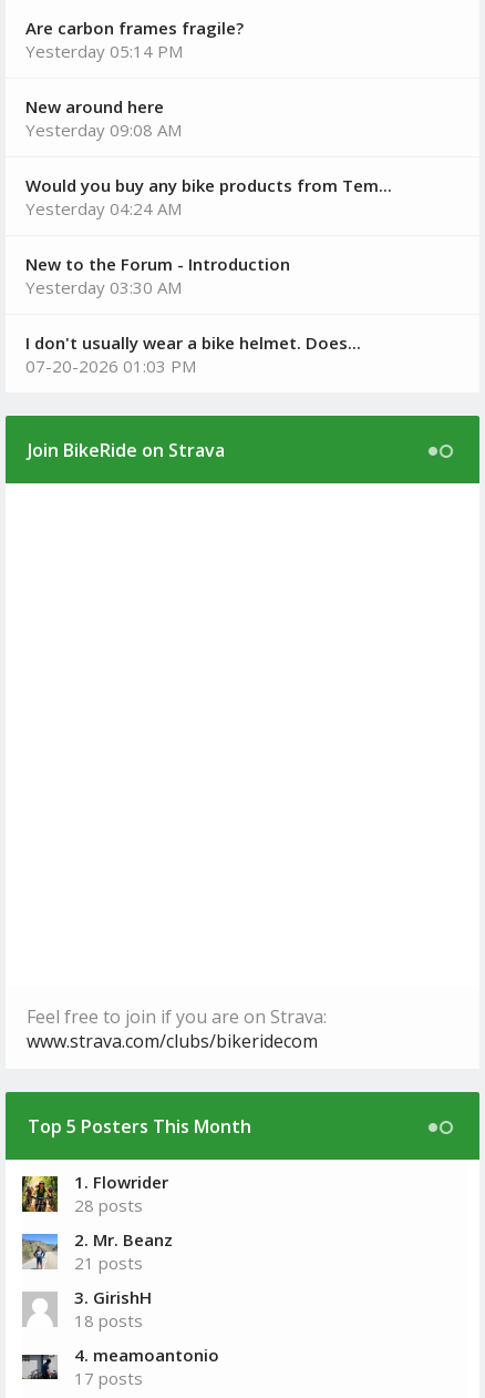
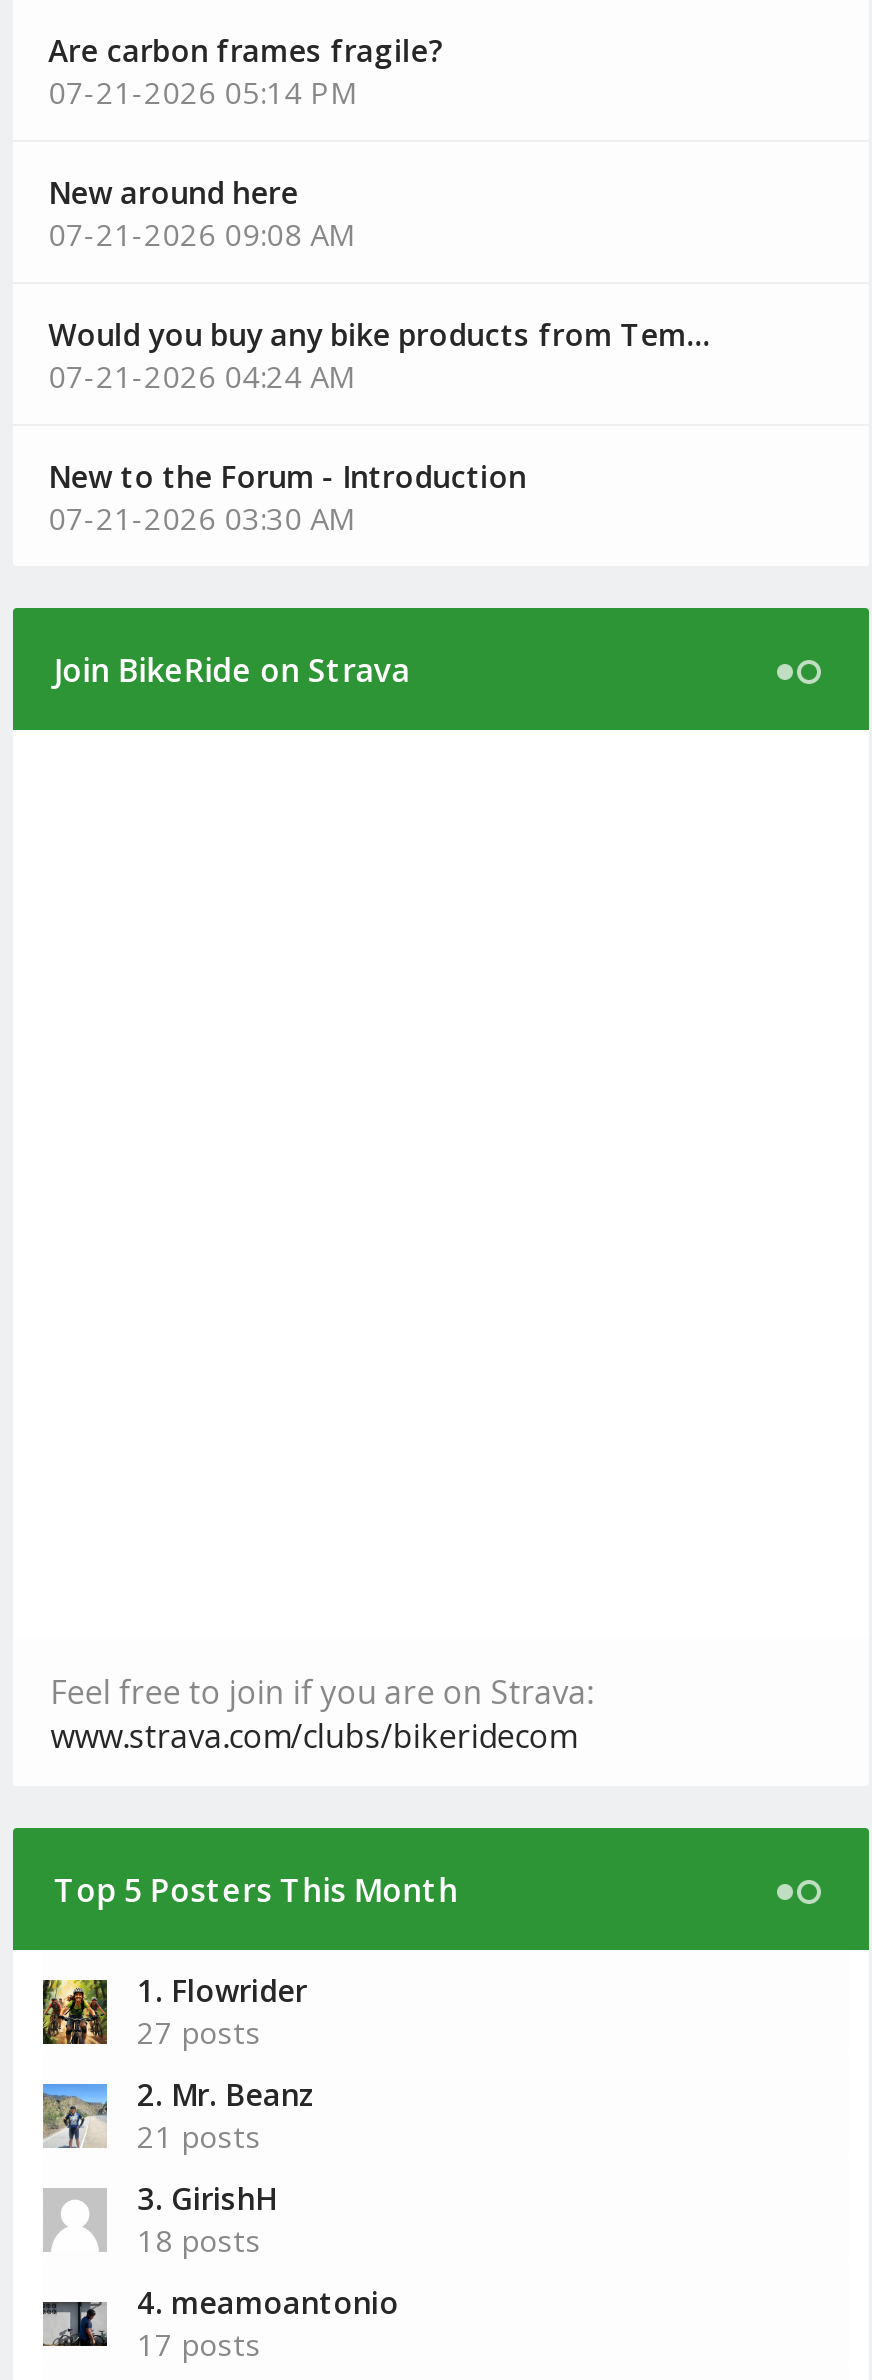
[25,40,182,63] Yesterday 05:14 PM -> [48,73,356,113] 07-21-2026 05:14 PM
[25,119,181,141] Yesterday 09:08 AM -> [48,215,354,255] 07-21-2026 09:08 AM
[25,198,181,220] Yesterday 04:24 AM -> [48,357,354,397] 07-21-2026 04:24 AM
[25,277,361,377] Yesterday 03:30 AM | I don't usually wear a bike helmet. Does... | 07-20-2026 01:03 PM -> [48,499,354,539] 07-21-2026 03:30 AM
[74,1195,143,1217] 28 posts -> [137,2013,261,2053] 27 posts

